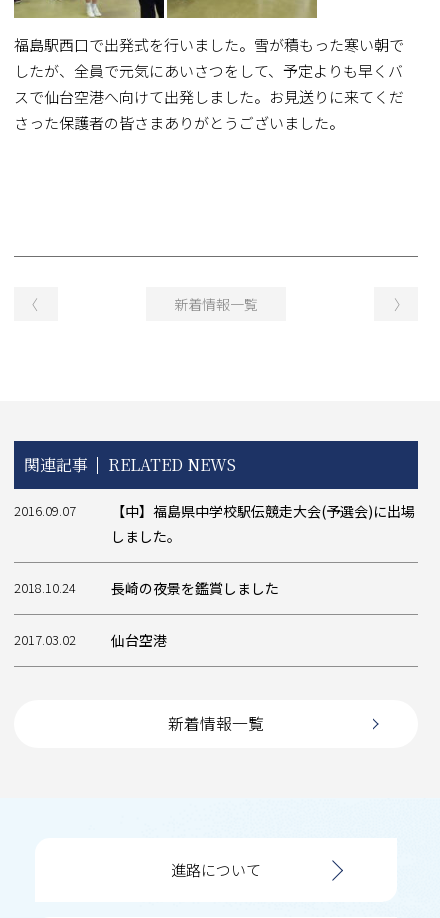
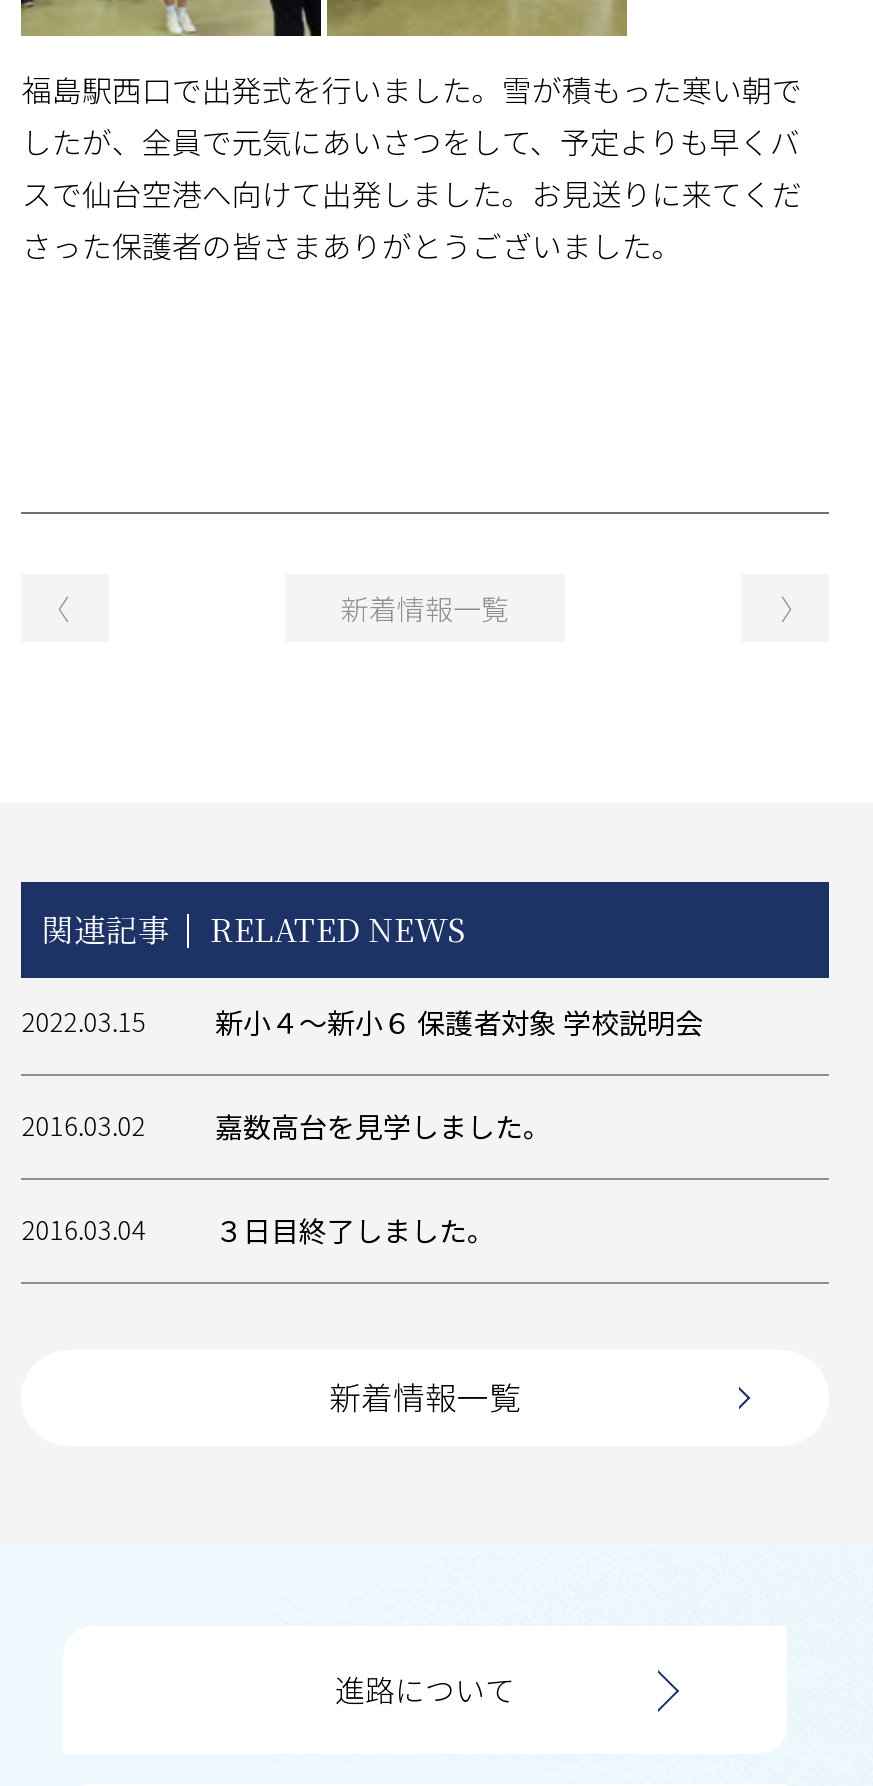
[14,501,415,546] 2016.09.07 | 【中】福島県中学校駅伝競走大会(予選会)に出場 | しました。 -> [22,1003,703,1043] 2022.03.15 | 新小４～新小６ 保護者対象 学校説明会
[14,578,279,598] 2018.10.24 | 長崎の夜景を鑑賞しました -> [22,1107,551,1147] 2016.03.02 | 嘉数高台を見学しました。
[14,630,167,650] 2017.03.02 | 仙台空港 -> [22,1211,495,1251] 2016.03.04 | ３日目終了しました。

